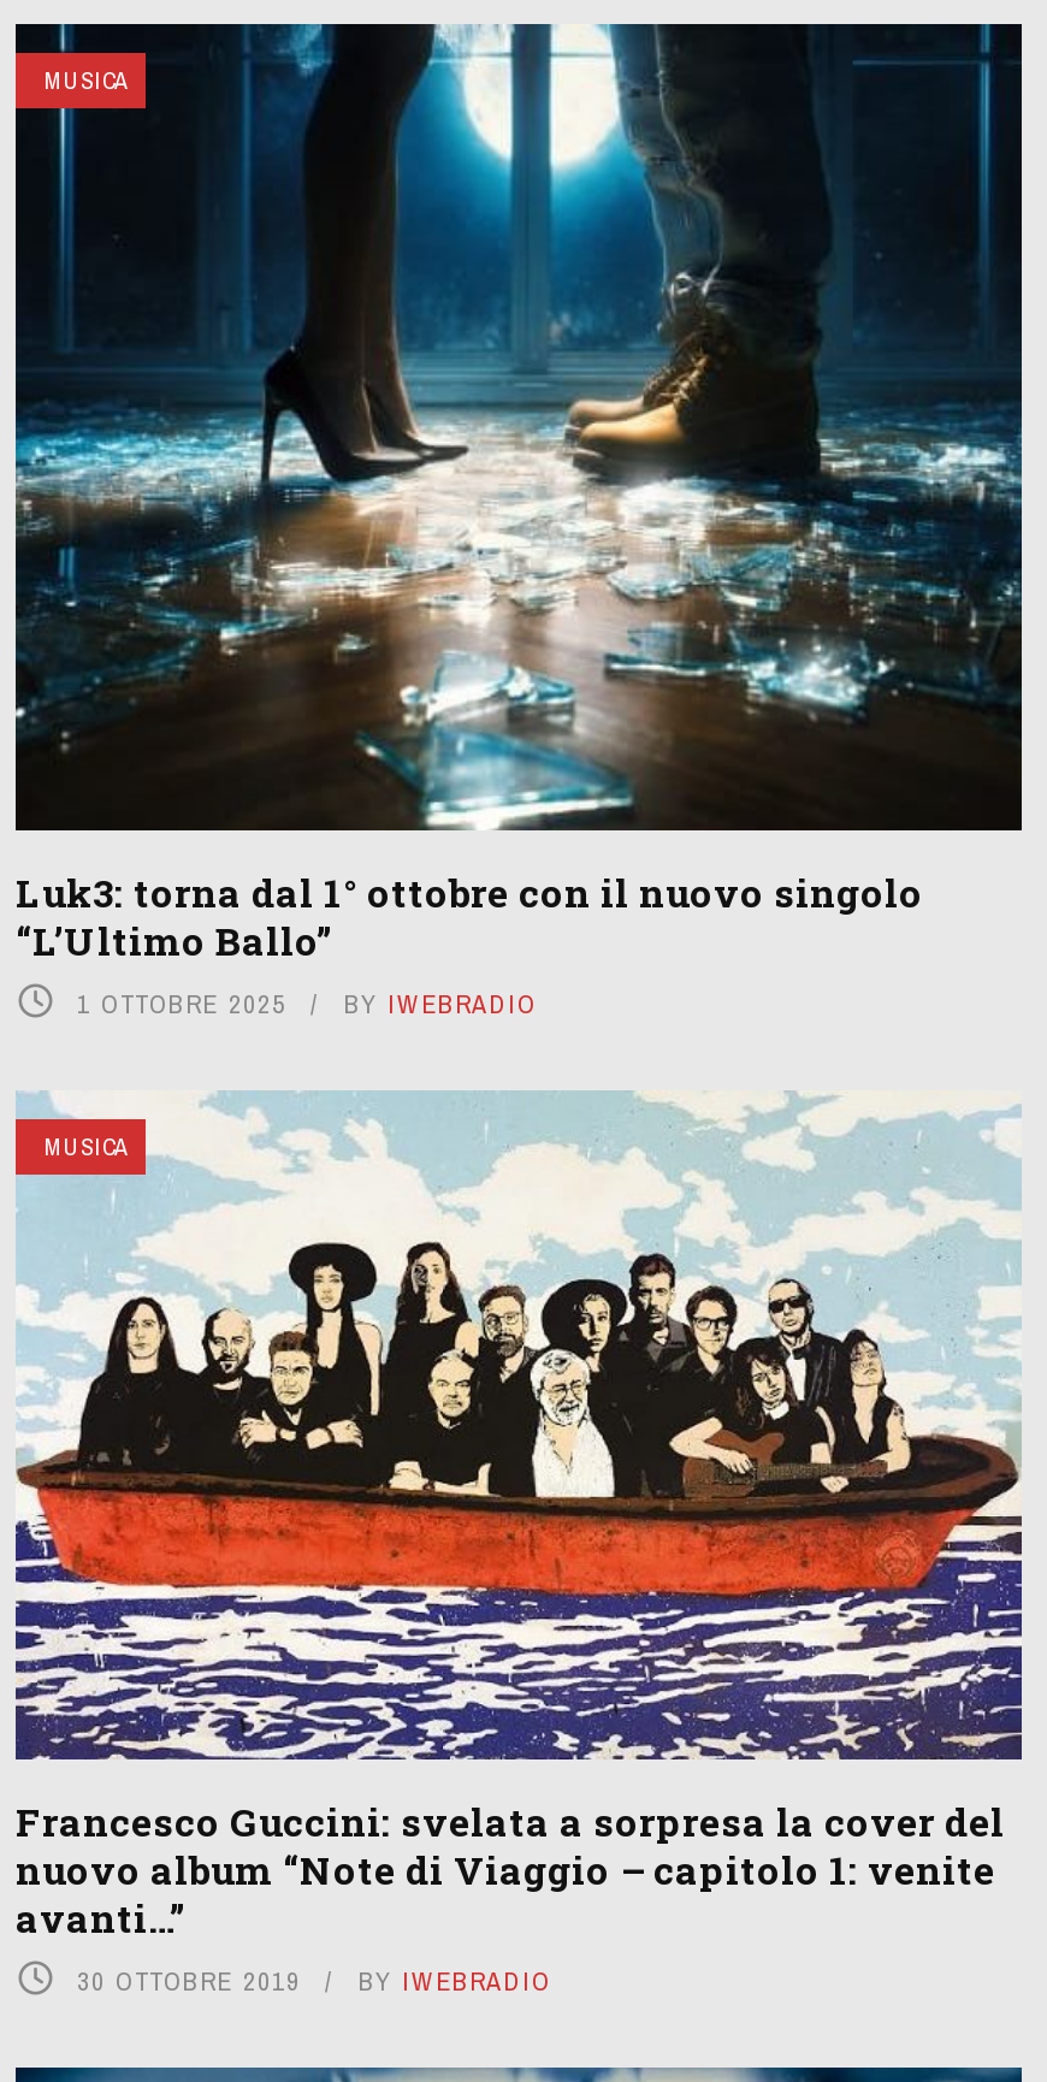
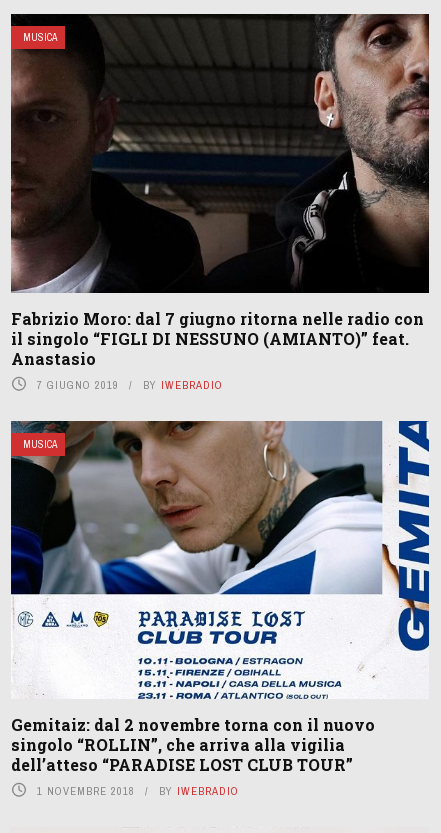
[13,20,1024,714] [image] -> [10,13,430,300] [image]
[16,866,923,1020] Luk3: torna dal 1° ottobre con il nuovo singolo | “L’Ultimo Ballo” | 1 OTTOBRE 2025 -> [11,308,424,392] Fabrizio Moro: dal 7 giugno ritorna nelle radio con | il singolo “FIGLI DI NESSUNO (AMIANTO)” feat. | Anastasio | 7 GIUGNO 2019
[13,1089,1024,1999] [image] | Francesco Guccini: svelata a sorpresa la cover del | nuovo album “Note di Viaggio – capitolo 1: venite | avanti…” | 30 OTTOBRE 2019 -> [10,420,430,798] [image] | Gemitaiz: dal 2 novembre torna con il nuovo | singolo “ROLLIN”, che arriva alla vigilia | dell’atteso “PARADISE LOST CLUB TOUR” | 1 NOVEMBRE 2018

